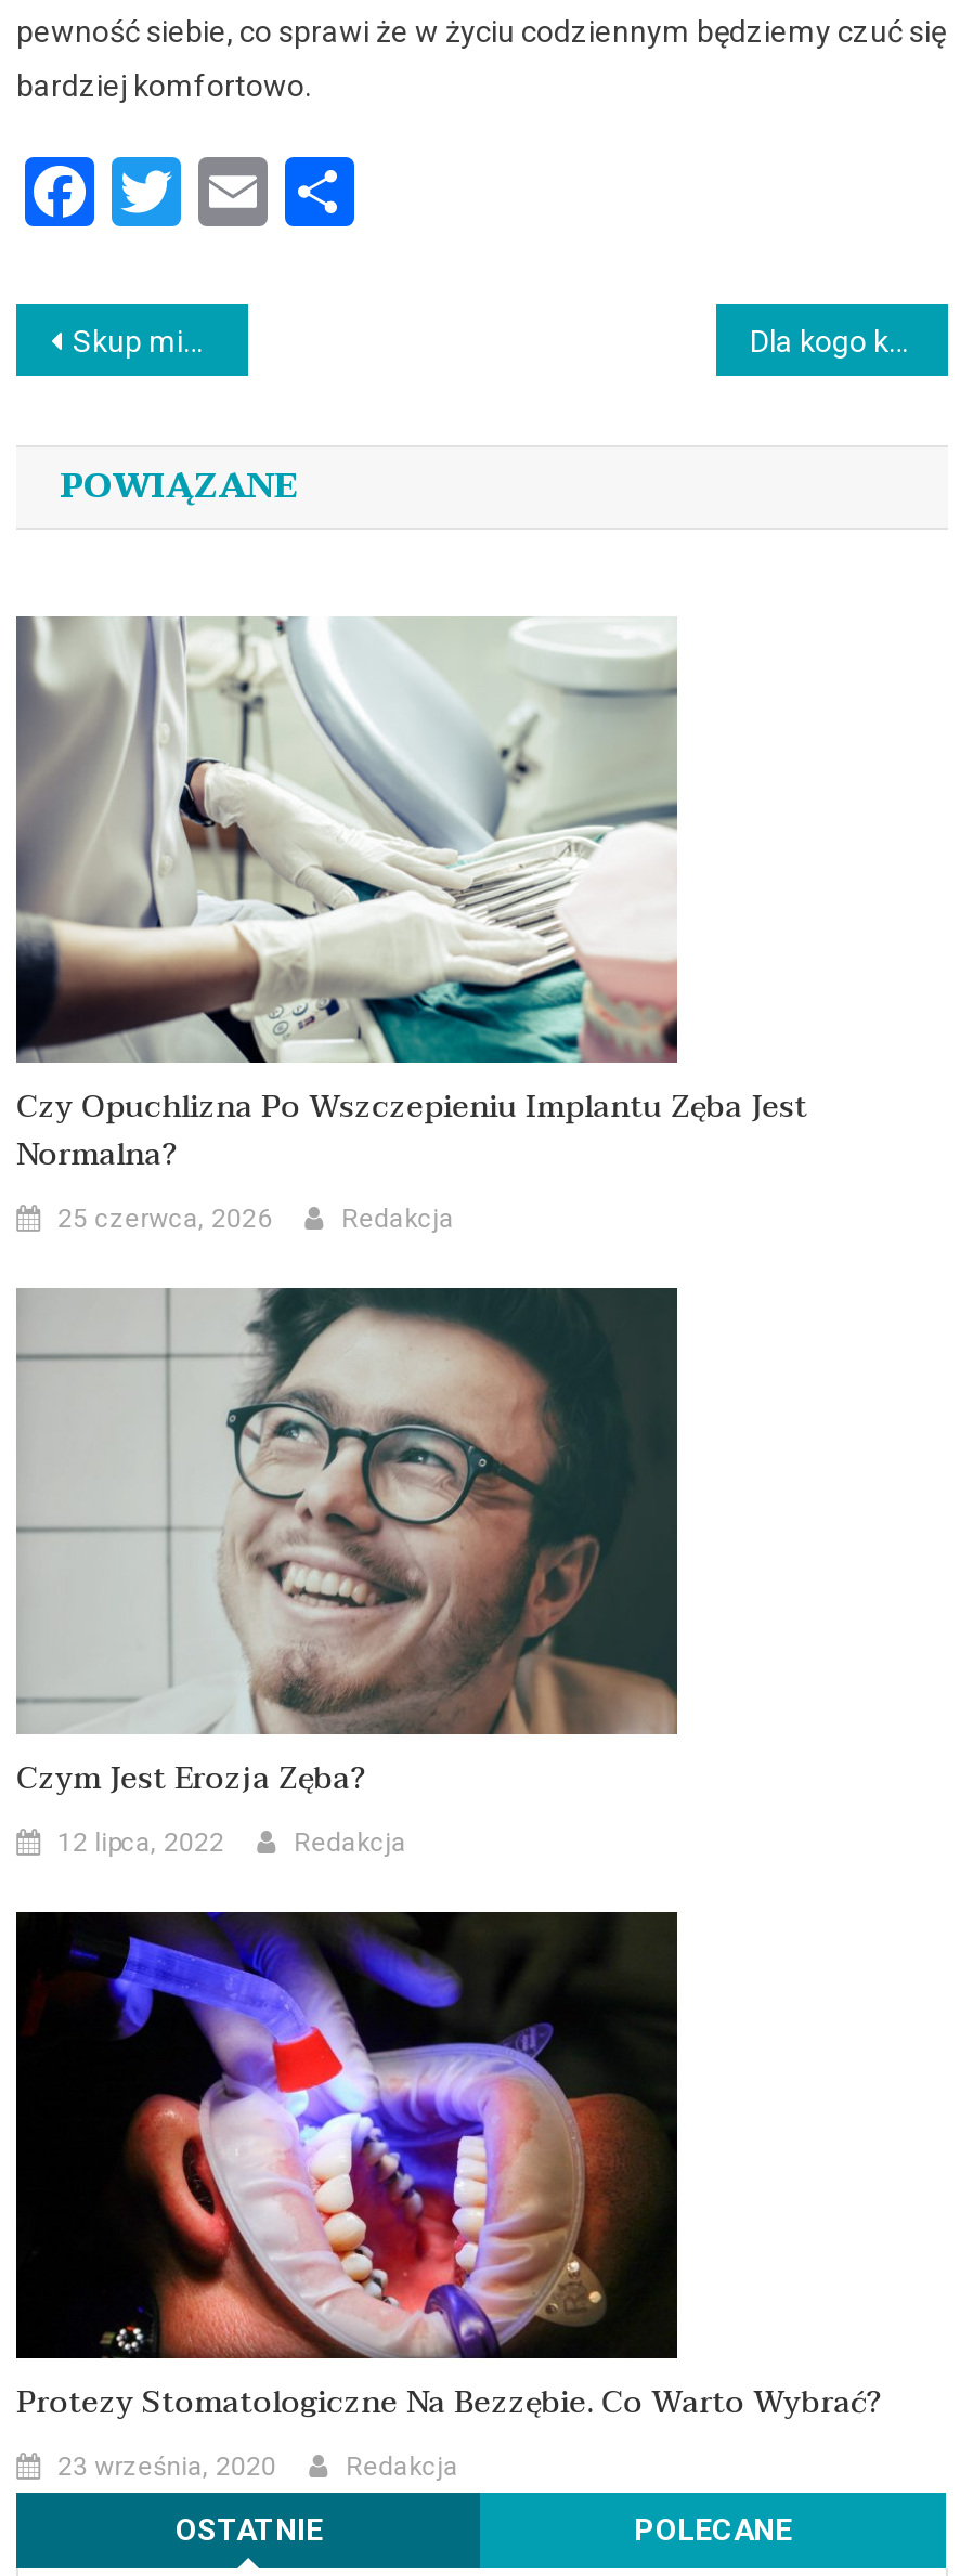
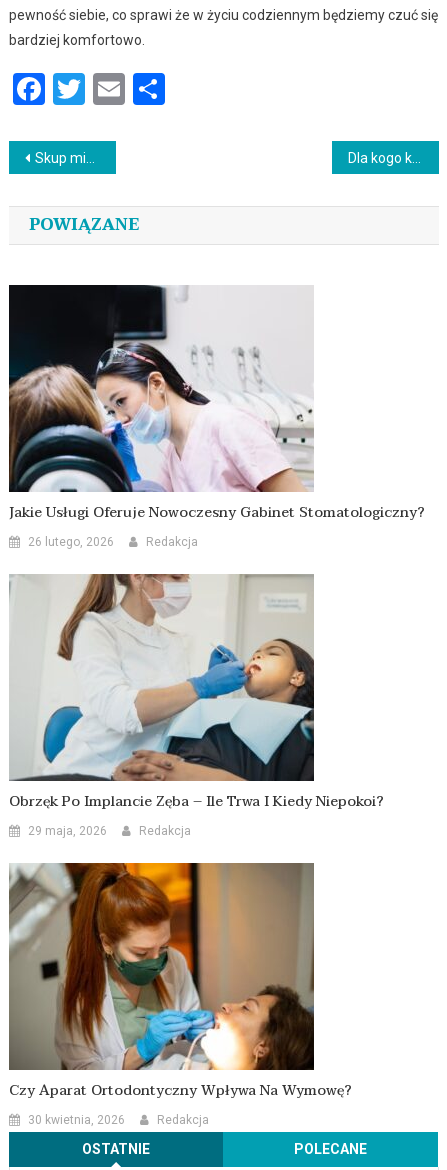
[16,616,807,1179] [image] | Czy Opuchlizna Po Wszczepieniu Implantu Zęba Jest | Normalna? -> [9,284,425,524] [image] | Jakie Usługi Oferuje Nowoczesny Gabinet Stomatologiczny?
[58,1203,272,1233] 25 czerwca, 2026 -> [28,535,114,549] 26 lutego, 2026
[16,1286,679,1803] [image] | Czym Jest Erozja Zęba? -> [9,573,384,813] [image] | Obrzęk Po Implancie Zęba – Ile Trwa I Kiedy Niepokoi?
[58,1827,225,1857] 12 lipca, 2022 -> [28,824,107,838] 29 maja, 2026
[14,1910,883,2427] [image] | Protezy Stomatologiczne Na Bezzębie. Co Warto Wybrać? -> [8,862,352,1102] [image] | Czy Aparat Ortodontyczny Wpływa Na Wymowę?
[58,2450,277,2481] 23 września, 2020 -> [28,1113,125,1127] 30 kwietnia, 2026

